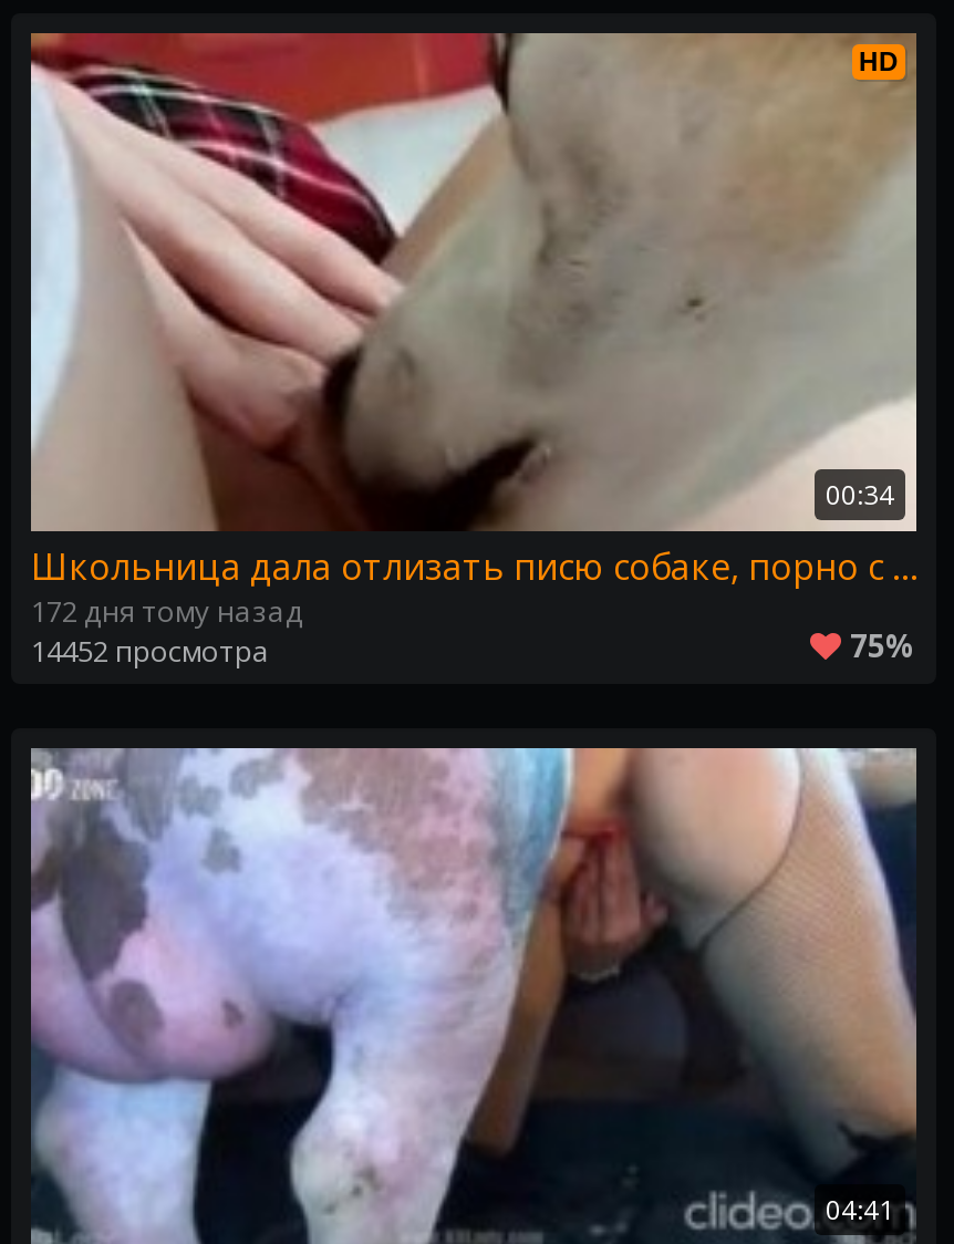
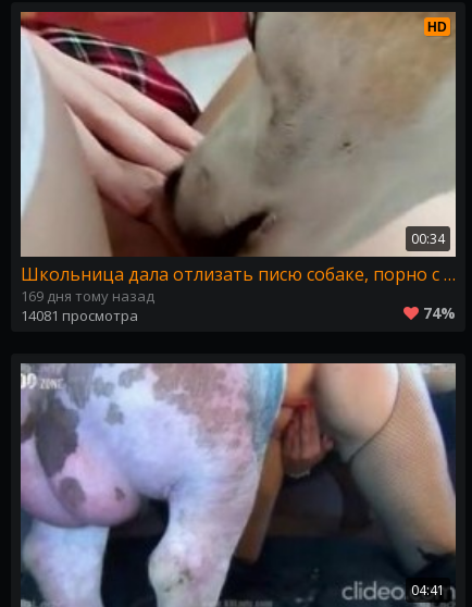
[31,591,303,631] 172 дня тому назад -> [21,286,154,306] 169 дня тому назад
[31,631,270,671] 14452 просмотра -> [21,306,138,325] 14081 просмотра
[850,624,916,666] 75% -> [423,302,456,323] 74%

